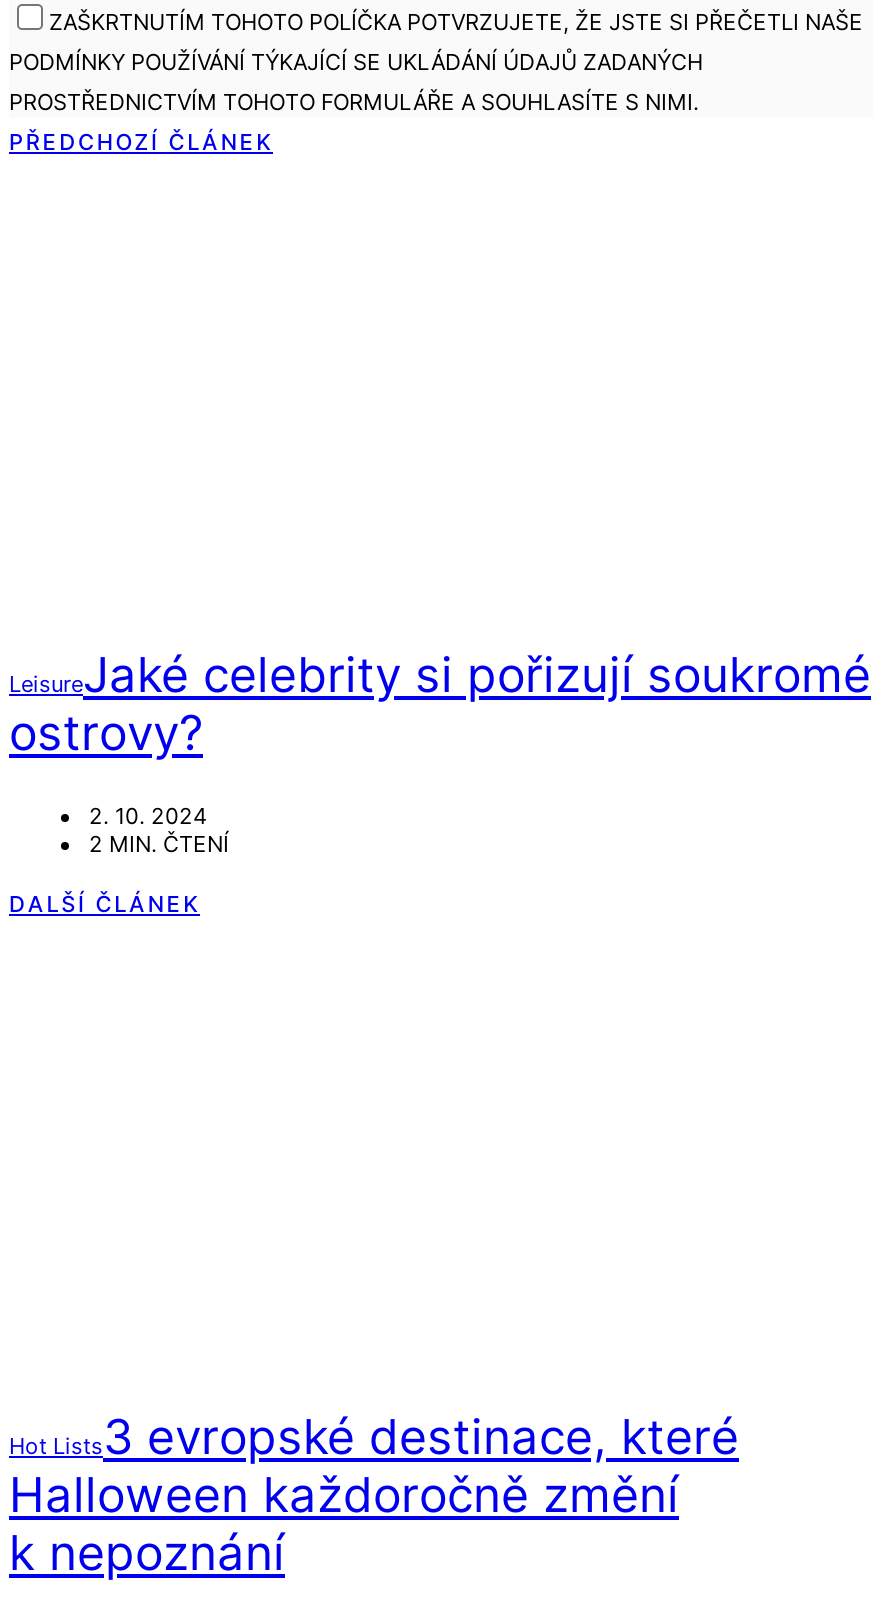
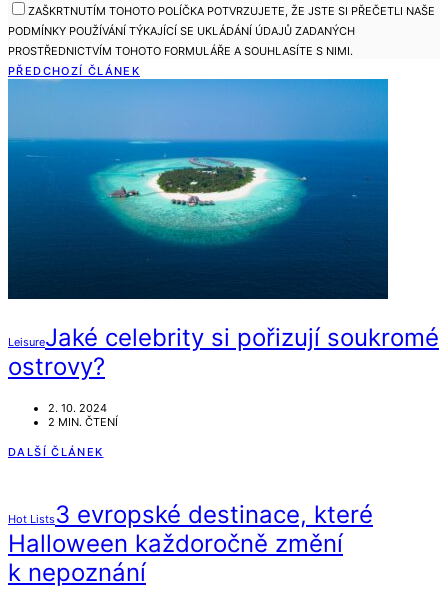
none -> [7,78,389,300] [image]

